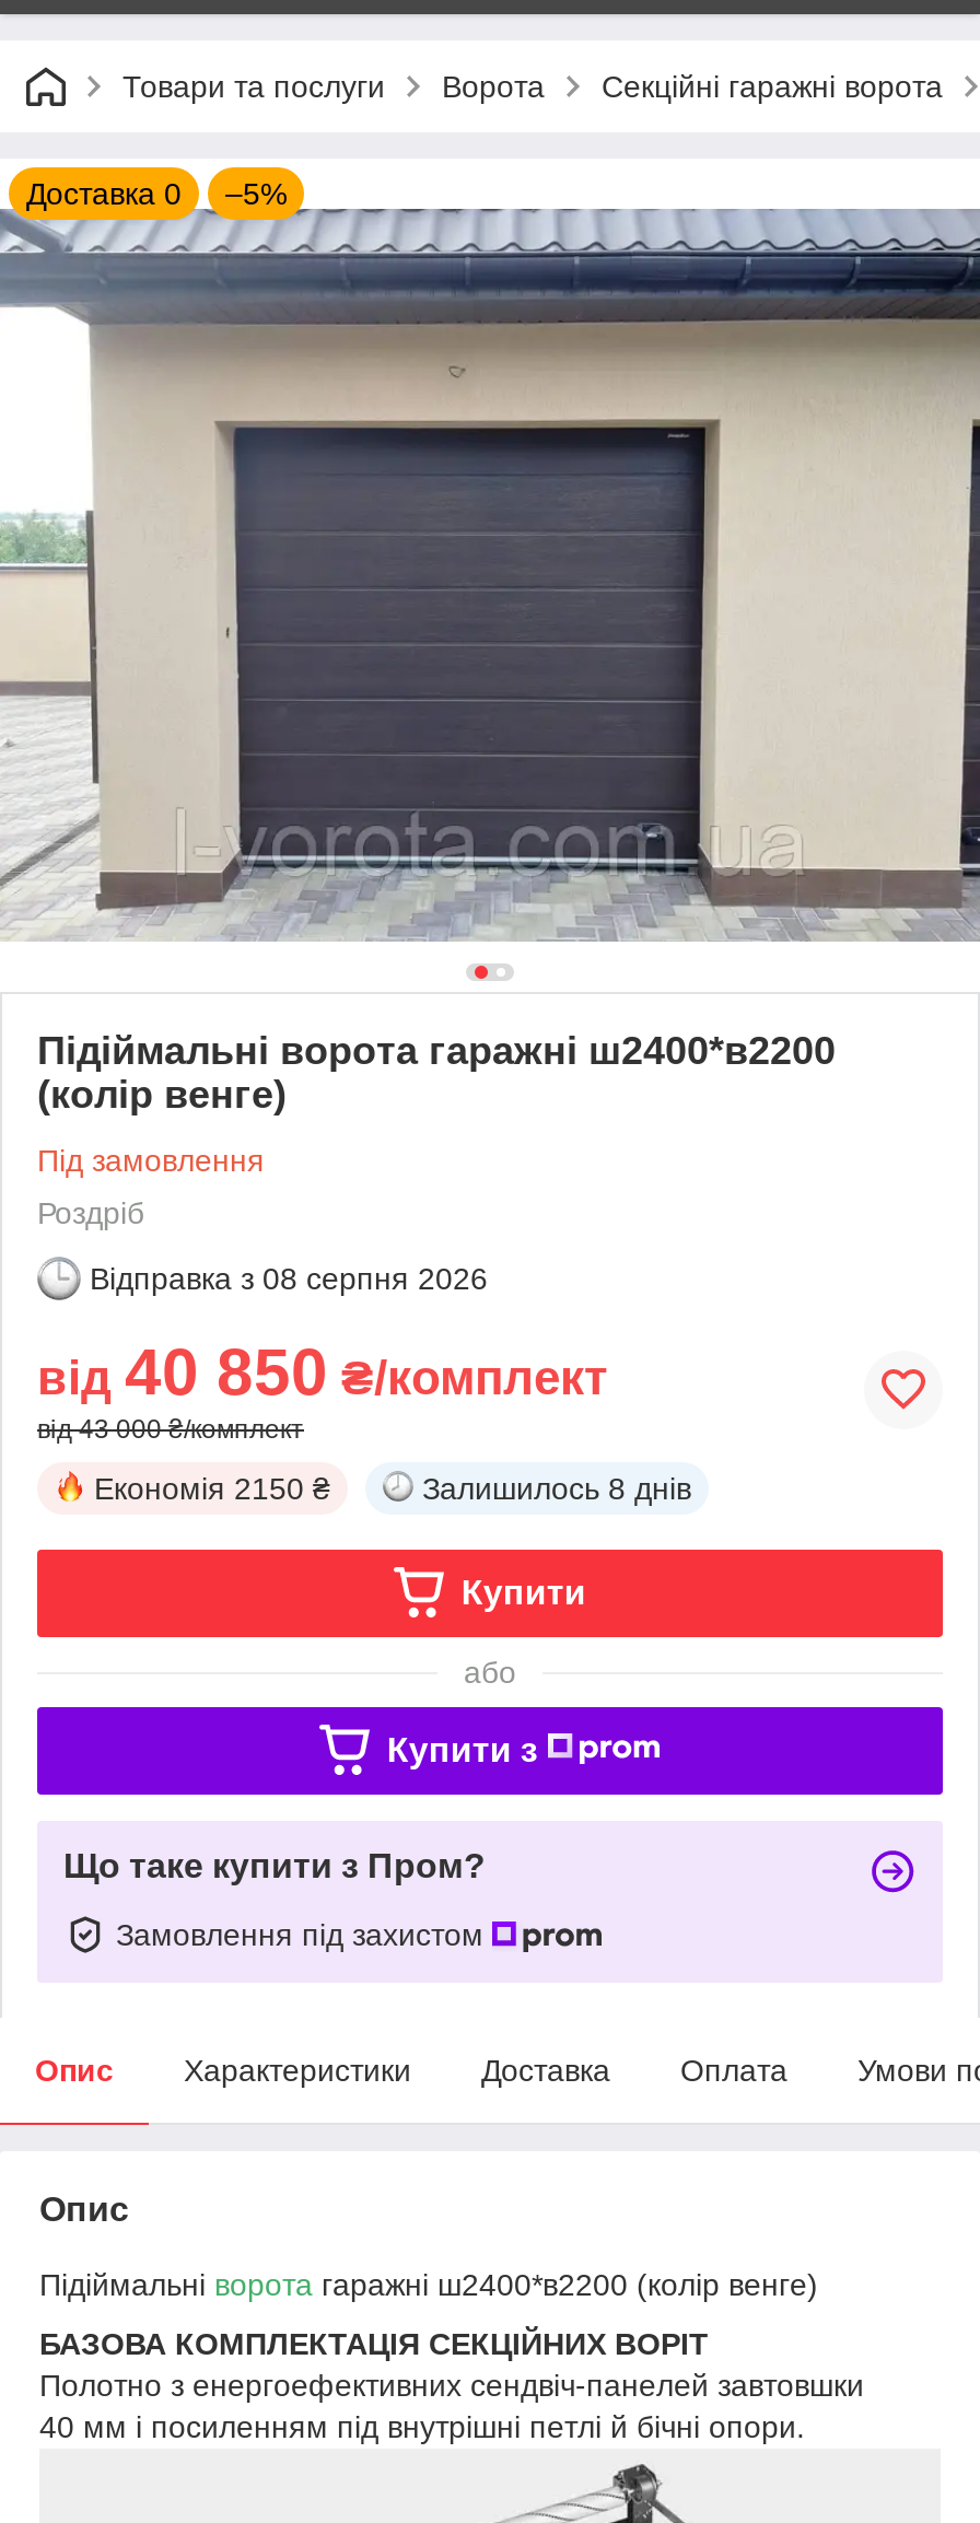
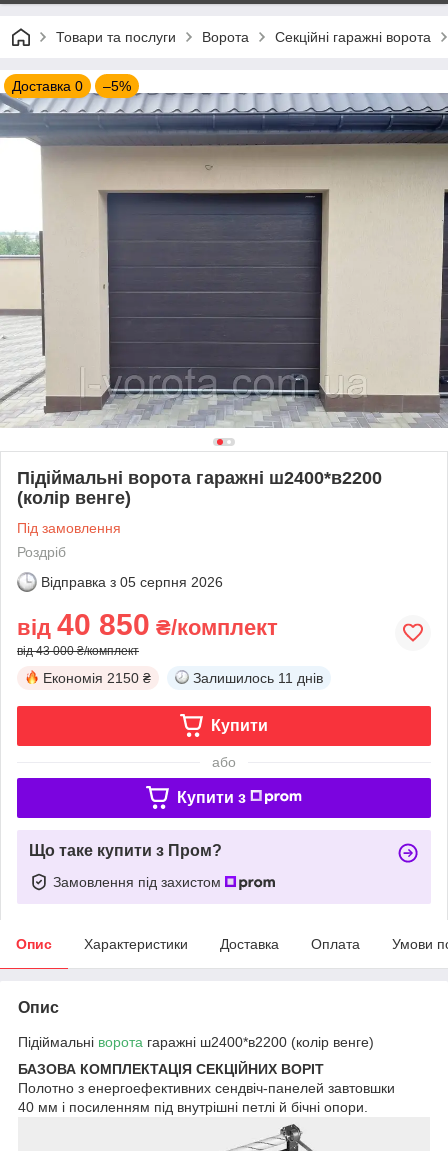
[90,1261,488,1296] Відправка з 08 серпня 2026 -> [41,574,223,590] Відправка з 05 серпня 2026
[422,1470,691,1505] Залишилось 8 днів -> [193,670,323,686] Залишилось 11 днів

